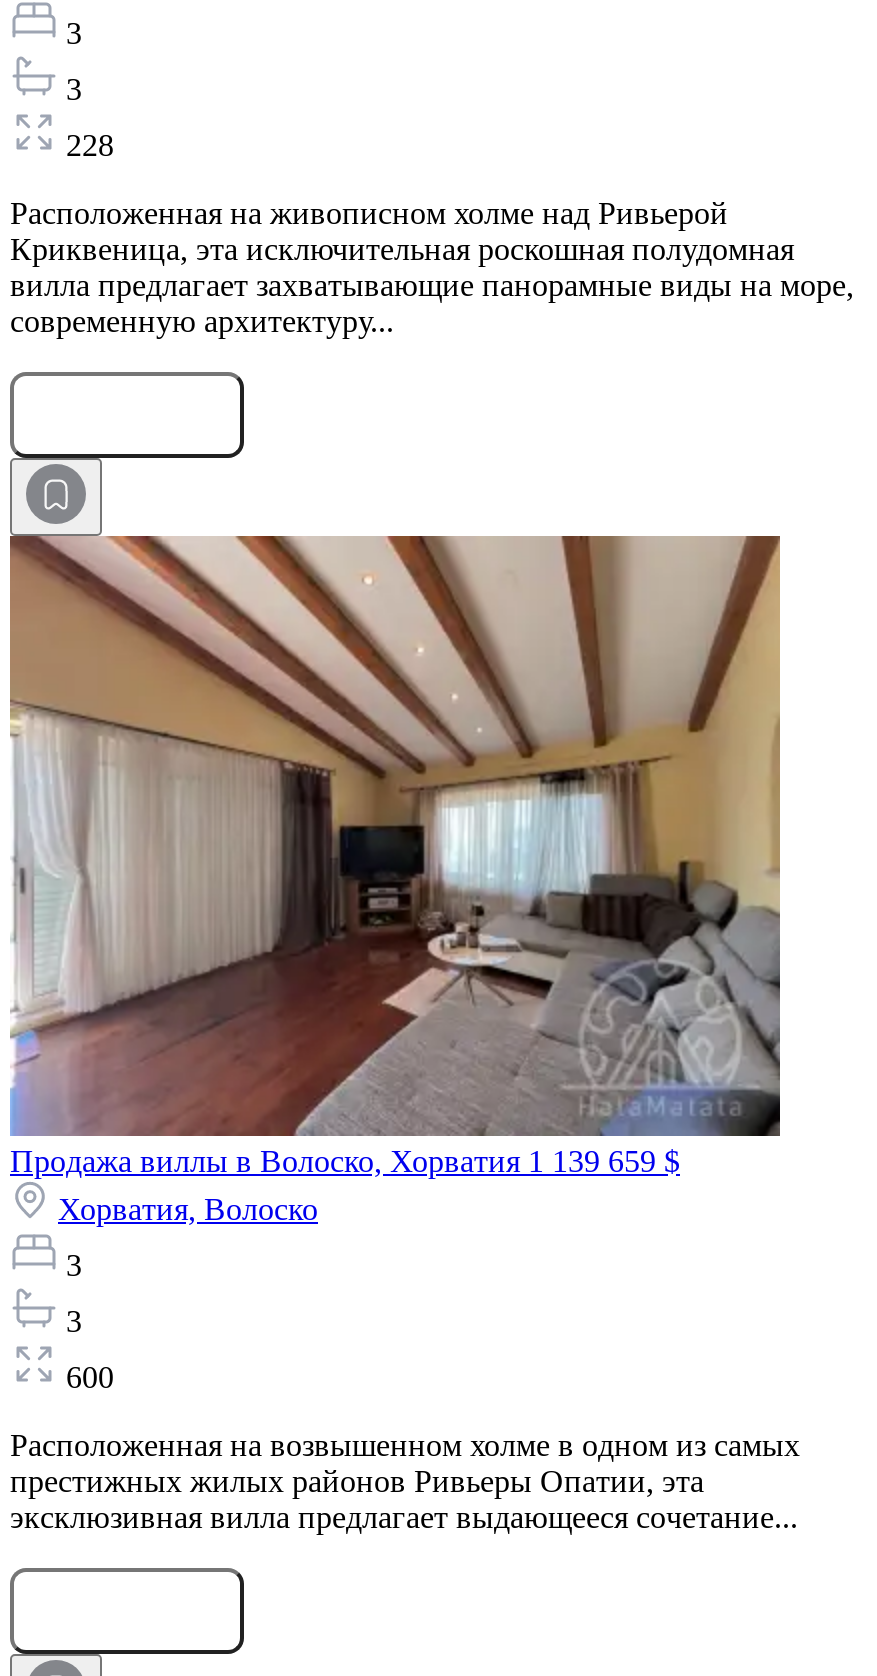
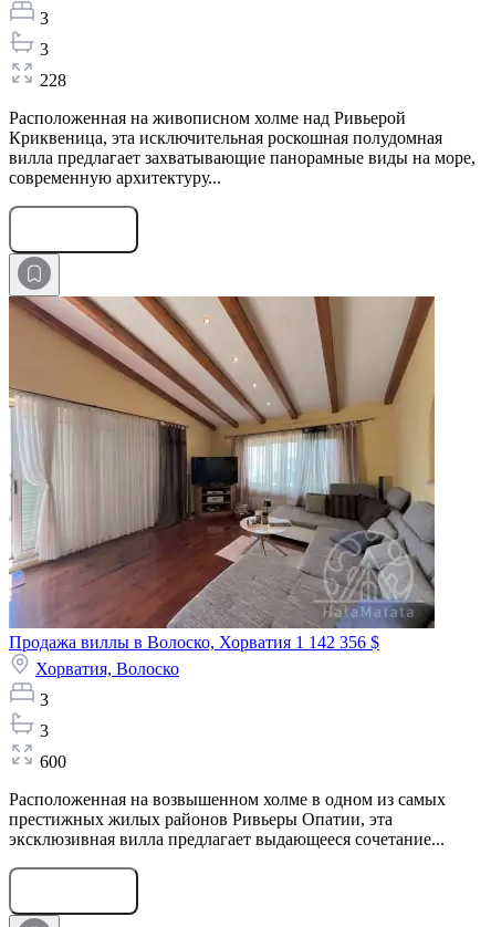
[10,1144,680,1178] Продажа виллы в Волоско, Хорватия 1 139 659 $ -> [9,633,379,651] Продажа виллы в Волоско, Хорватия 1 142 356 $

